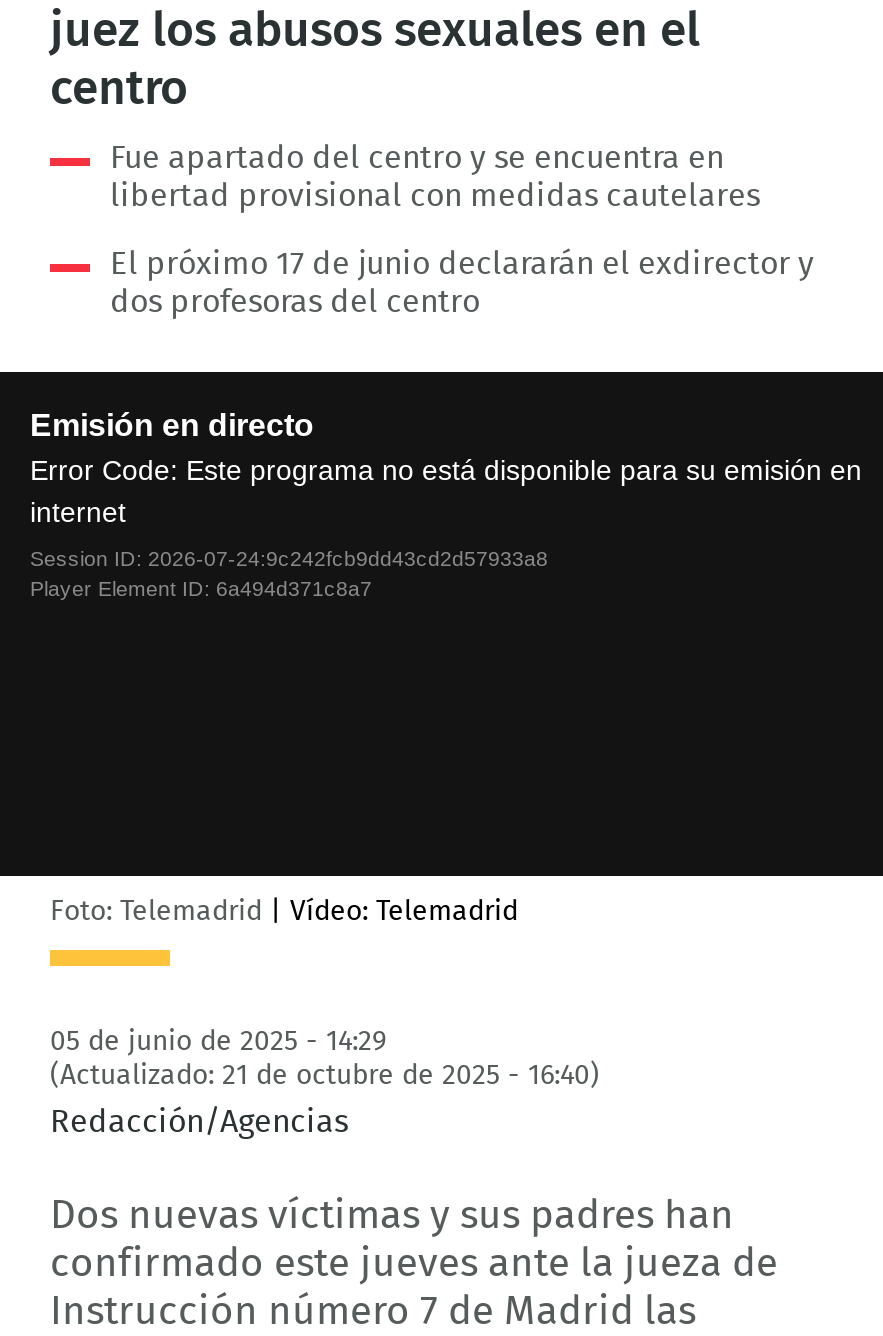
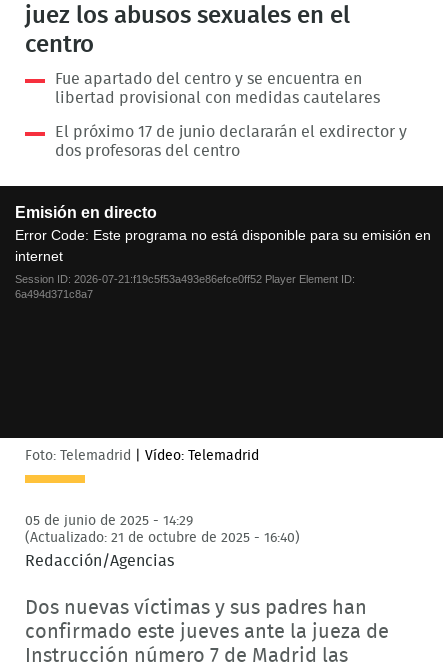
[30,546,548,600] Session ID: 2026-07-24:9c242fcb9dd43cd2d57933a8 | Player Element ID: 6a494d371c8a7 -> [15,273,355,300] Session ID: 2026-07-21:f19c5f53a493e86efce0ff52 Player Element ID: | 6a494d371c8a7

